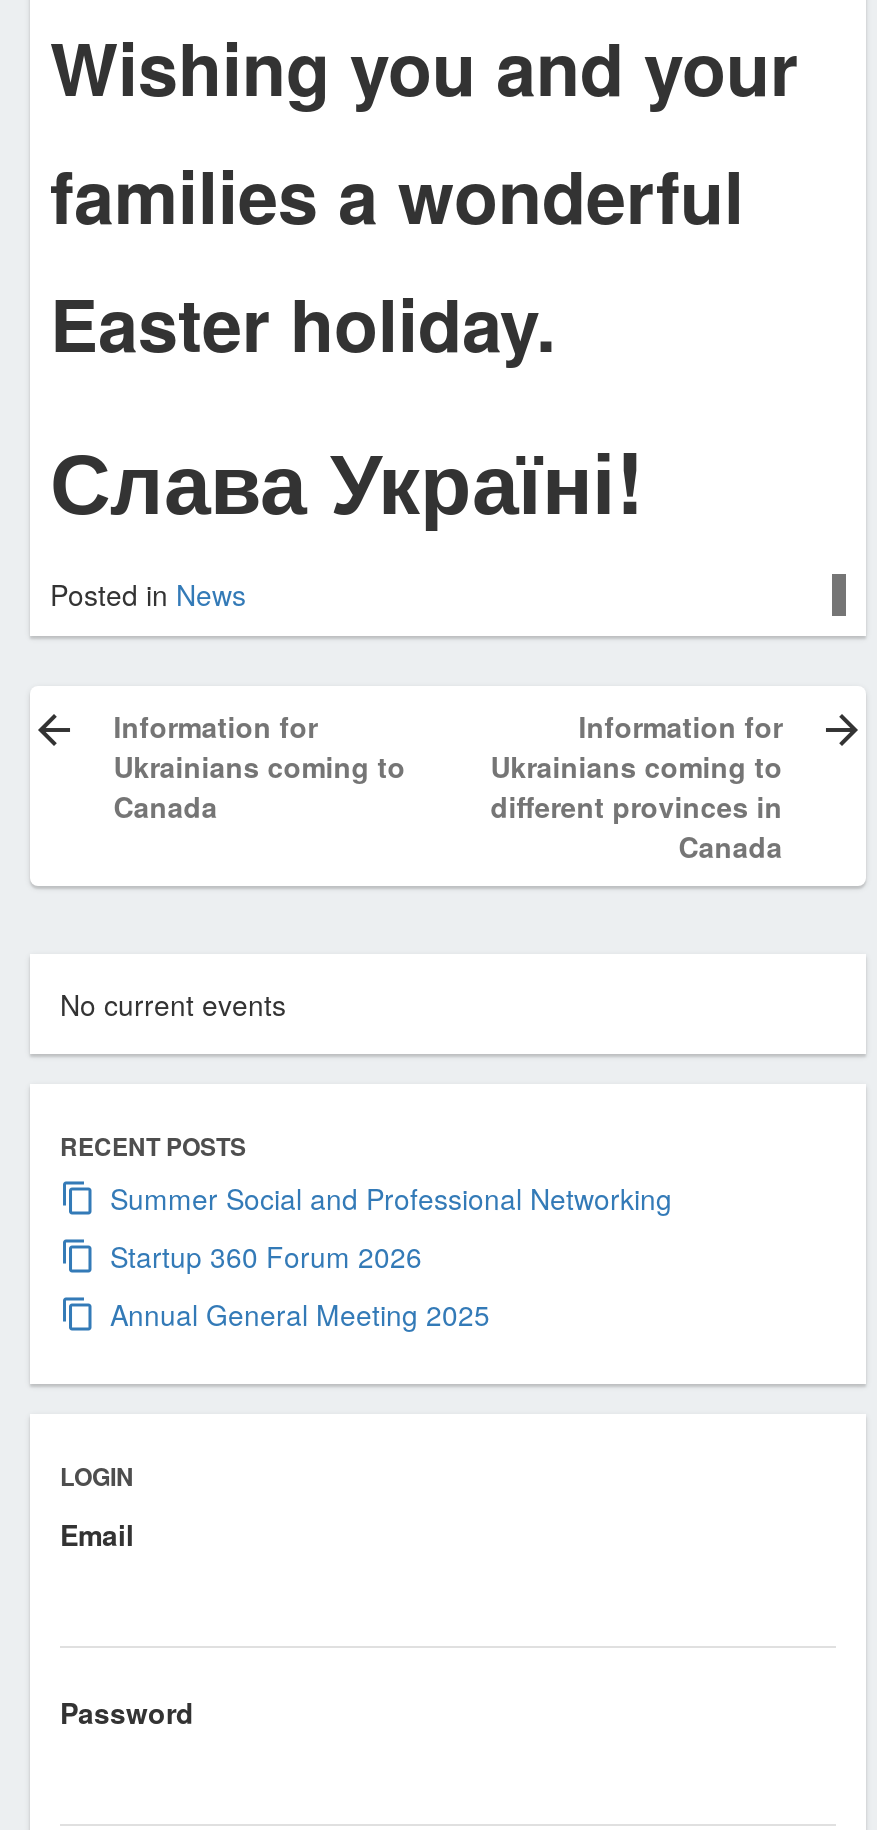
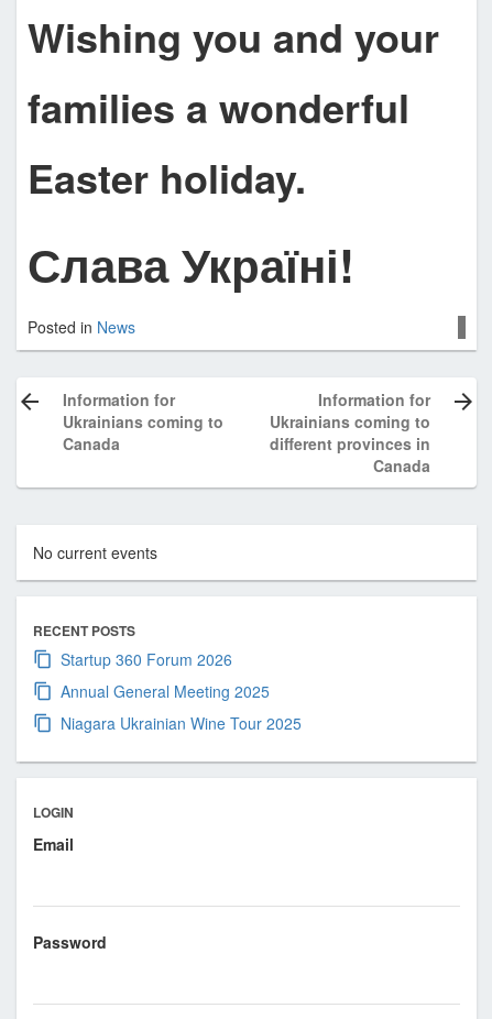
[110,1177,672,1217] Summer Social and Professional Networking -> none
moved [110,1235,490,1333] -> [61,648,270,702]: Startup 360 Forum 2026 | Annual General Meeting 2025
none -> [61,712,302,734] Niagara Ukrainian Wine Tour 2025

